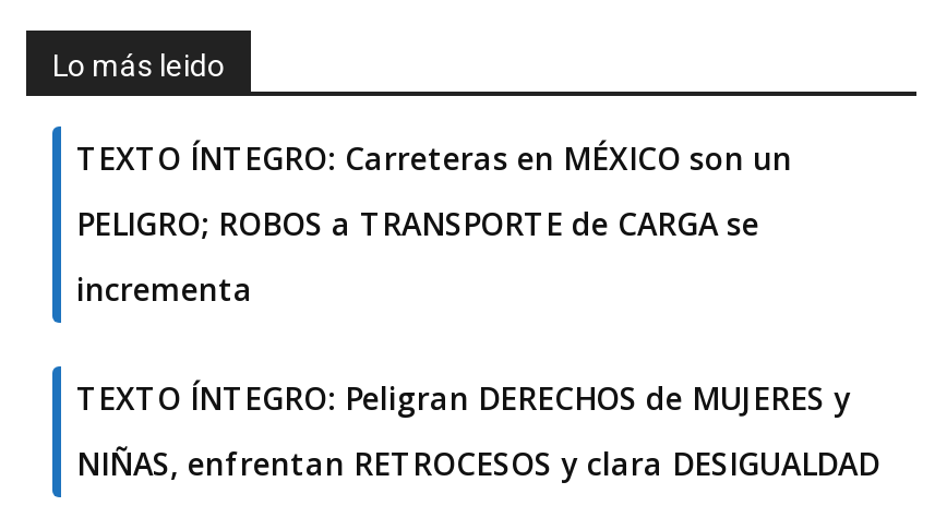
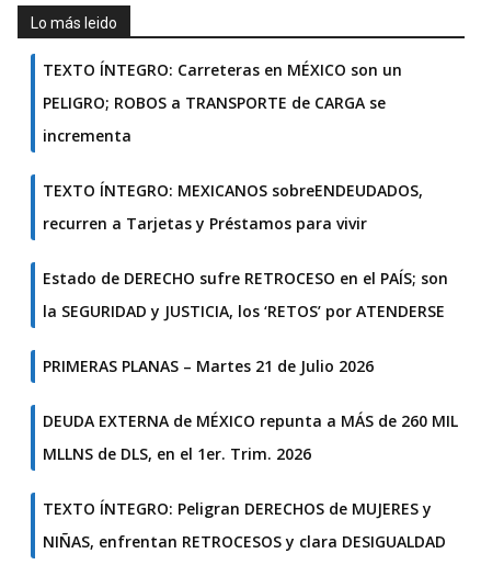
none -> [43,180,458,465] TEXTO ÍNTEGRO: MEXICANOS sobreENDEUDADOS, | recurren a Tarjetas y Préstamos para vivir | Estado de DERECHO sufre RETROCESO en el PAÍS; son | la SEGURIDAD y JUSTICIA, los ‘RETOS’ por ATENDERSE | PRIMERAS PLANAS – Martes 21 de Julio 2026 | DEUDA EXTERNA de MÉXICO repunta a MÁS de 260 MIL | MLLNS de DLS, en el 1er. Trim. 2026

